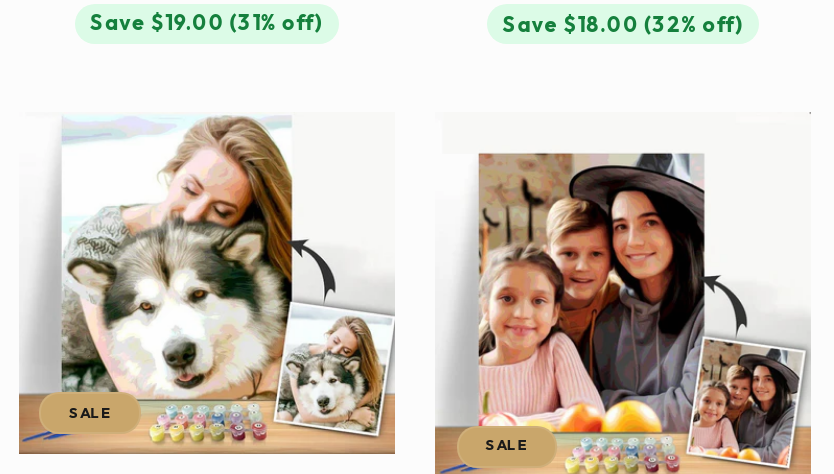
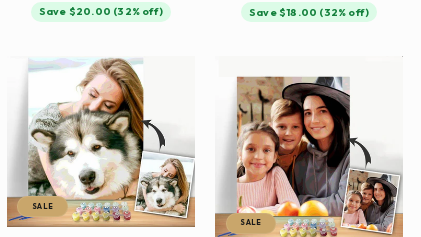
[90,9,323,37] Save $19.00 (31% off) -> [39,4,163,18] Save $20.00 (32% off)

